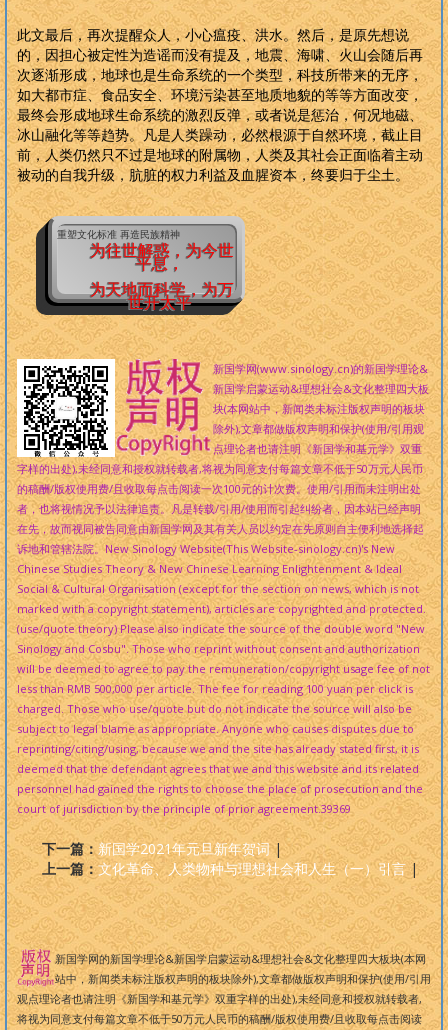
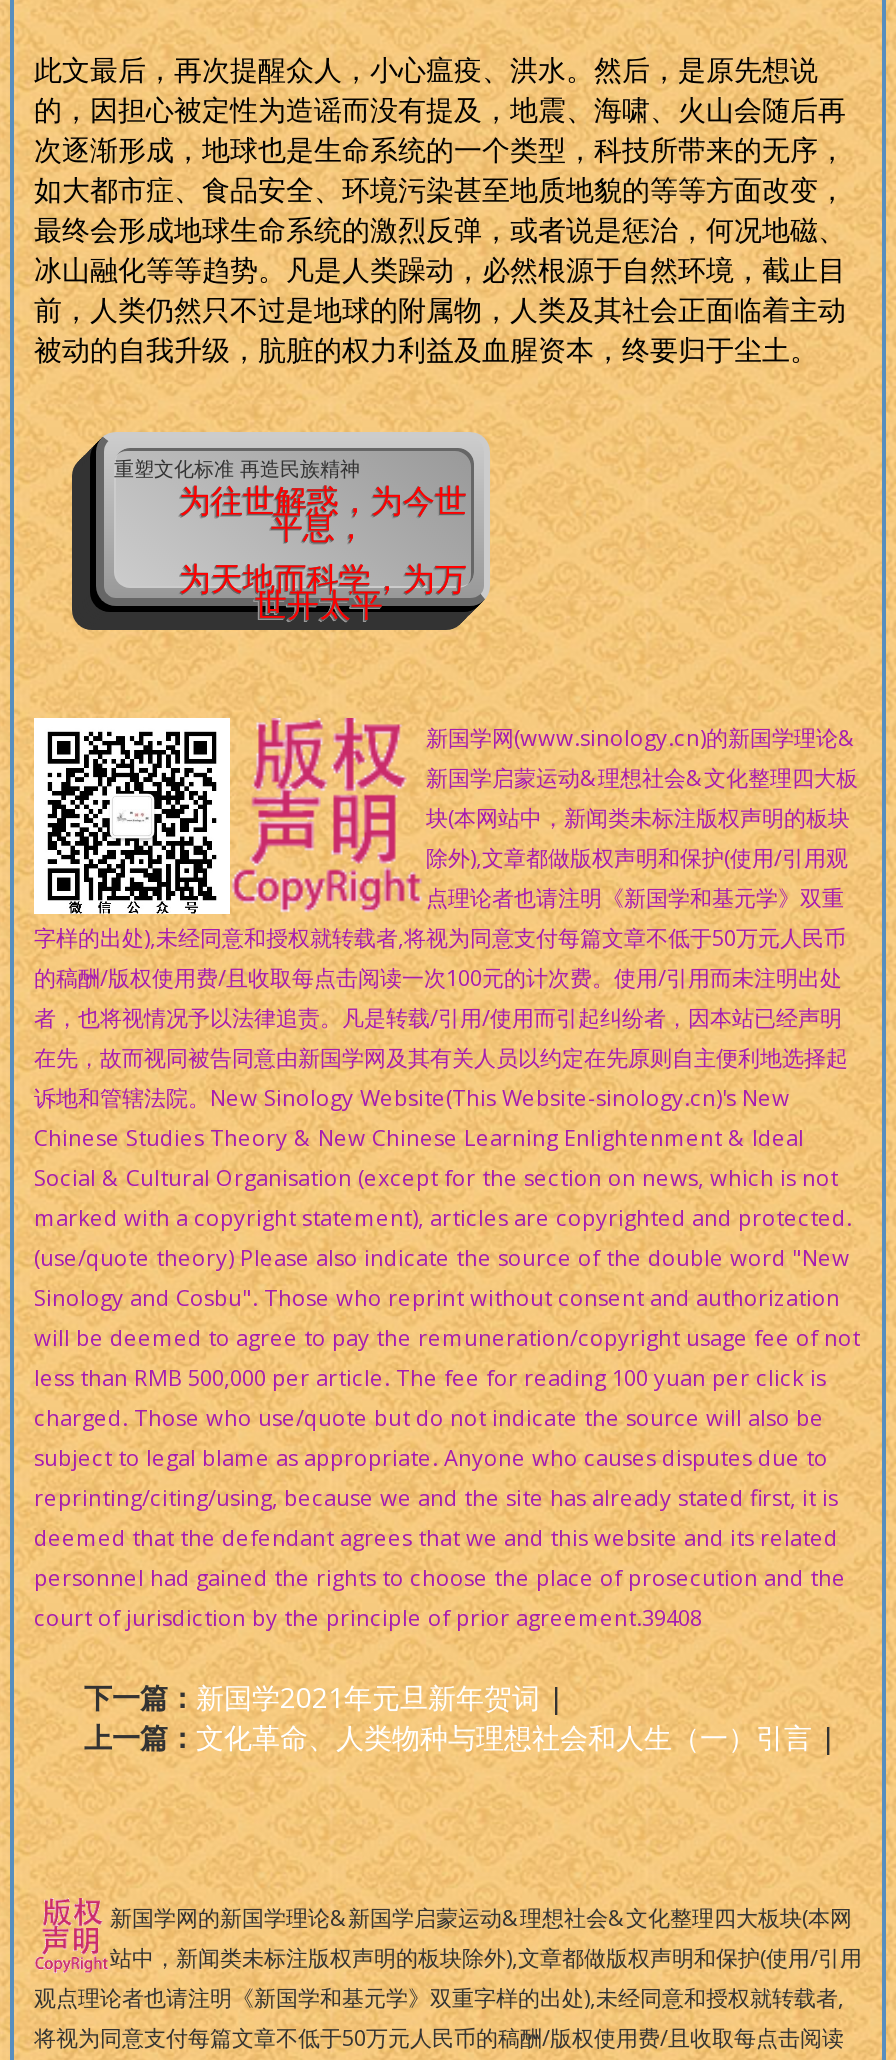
[17,801,351,816] court of jurisdiction by the principle of prior agreement.39369 -> [34,1602,702,1632] court of jurisdiction by the principle of prior agreement.39408

